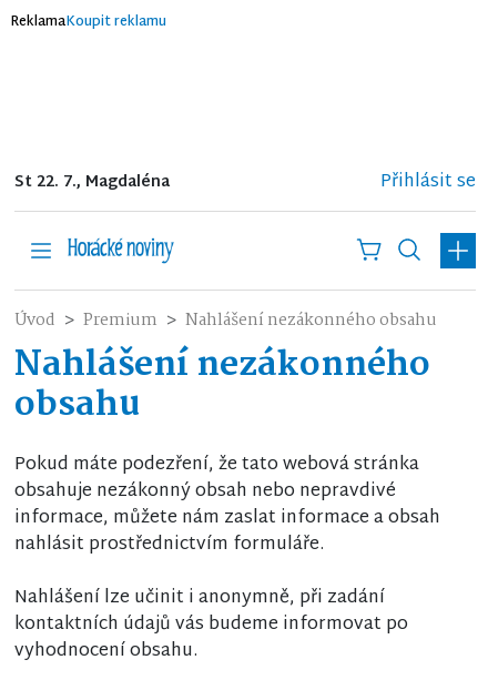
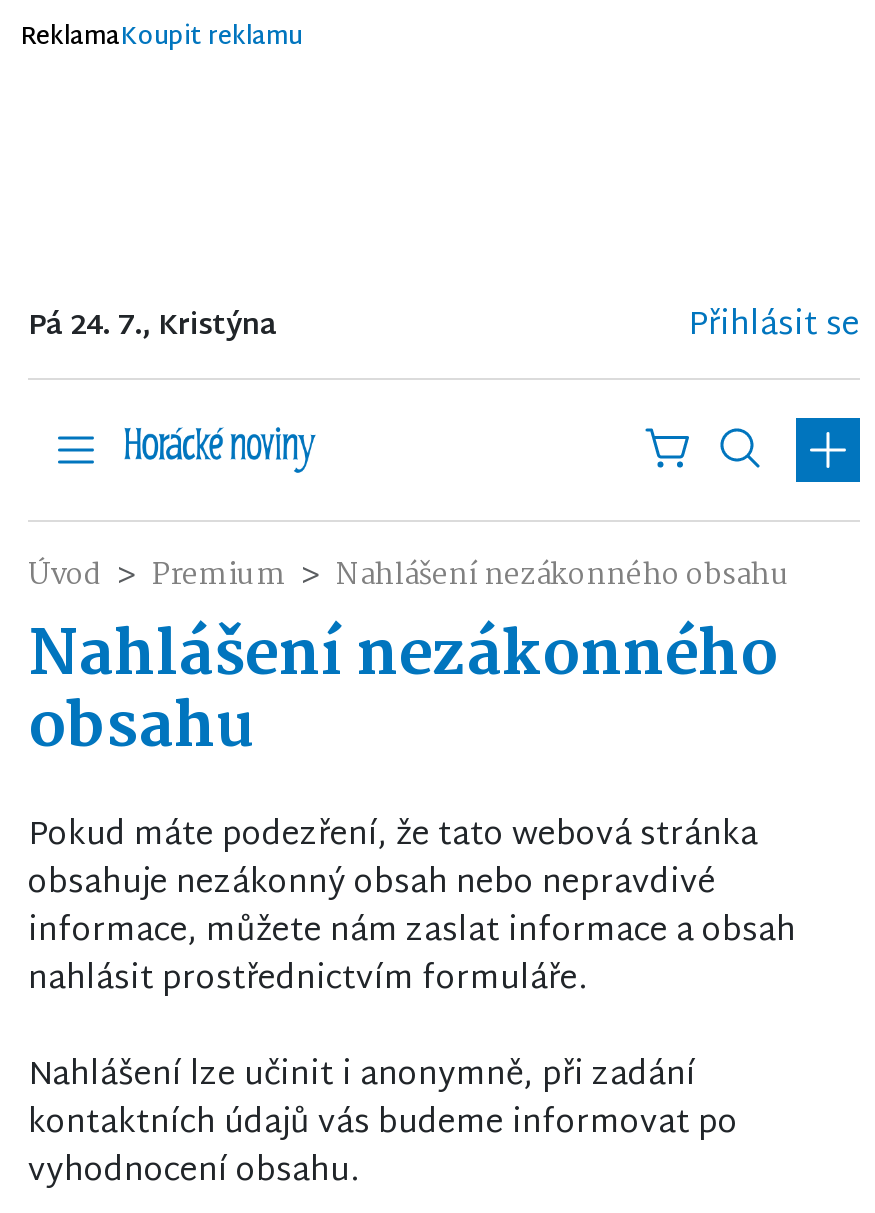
[14,169,170,196] St 22. 7., Magdaléna -> [28,302,276,352] Pá 24. 7., Kristýna

